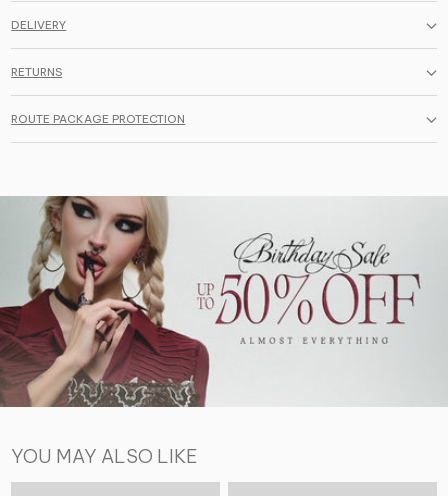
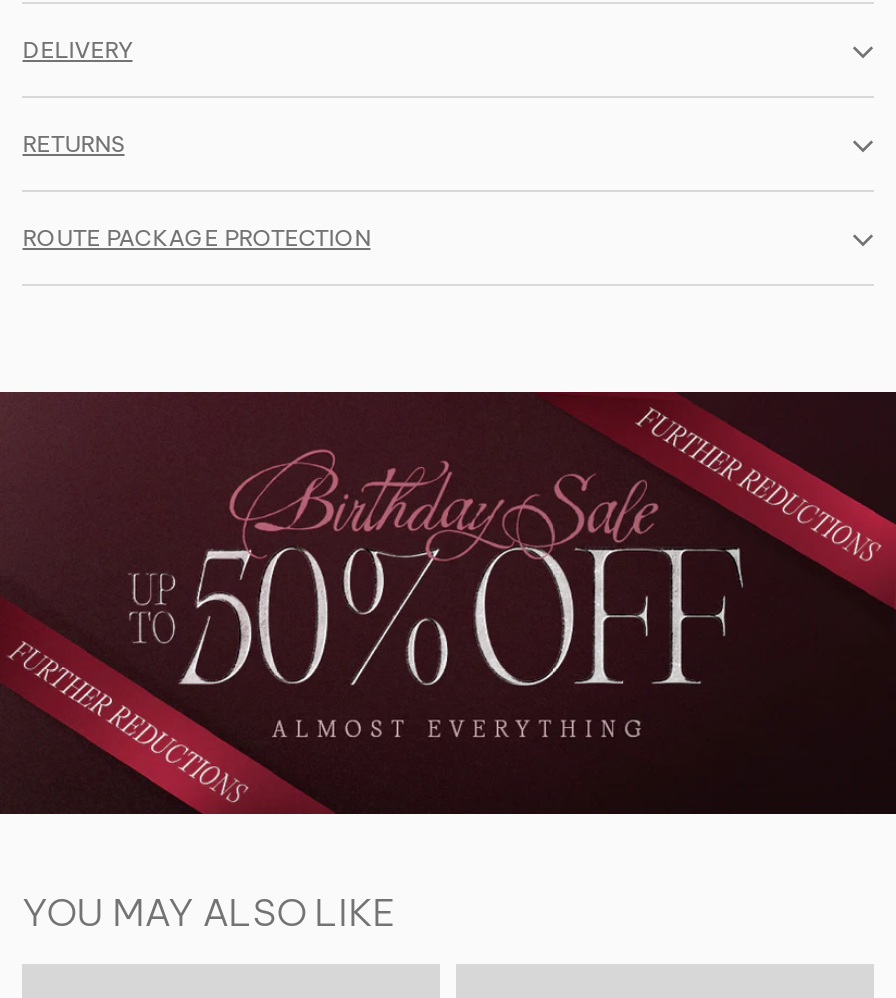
[3,195,445,408] [image] -> [6,390,890,816] [image]

